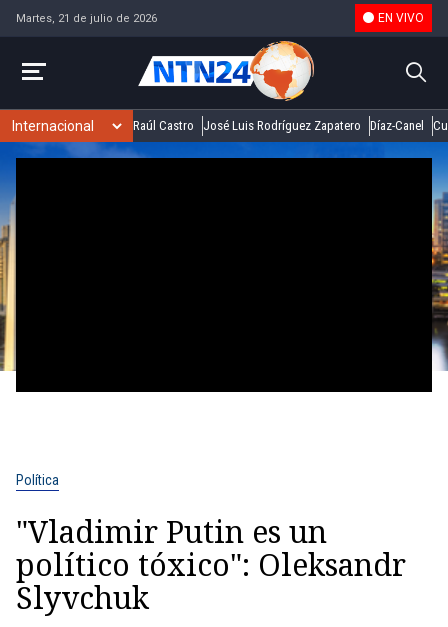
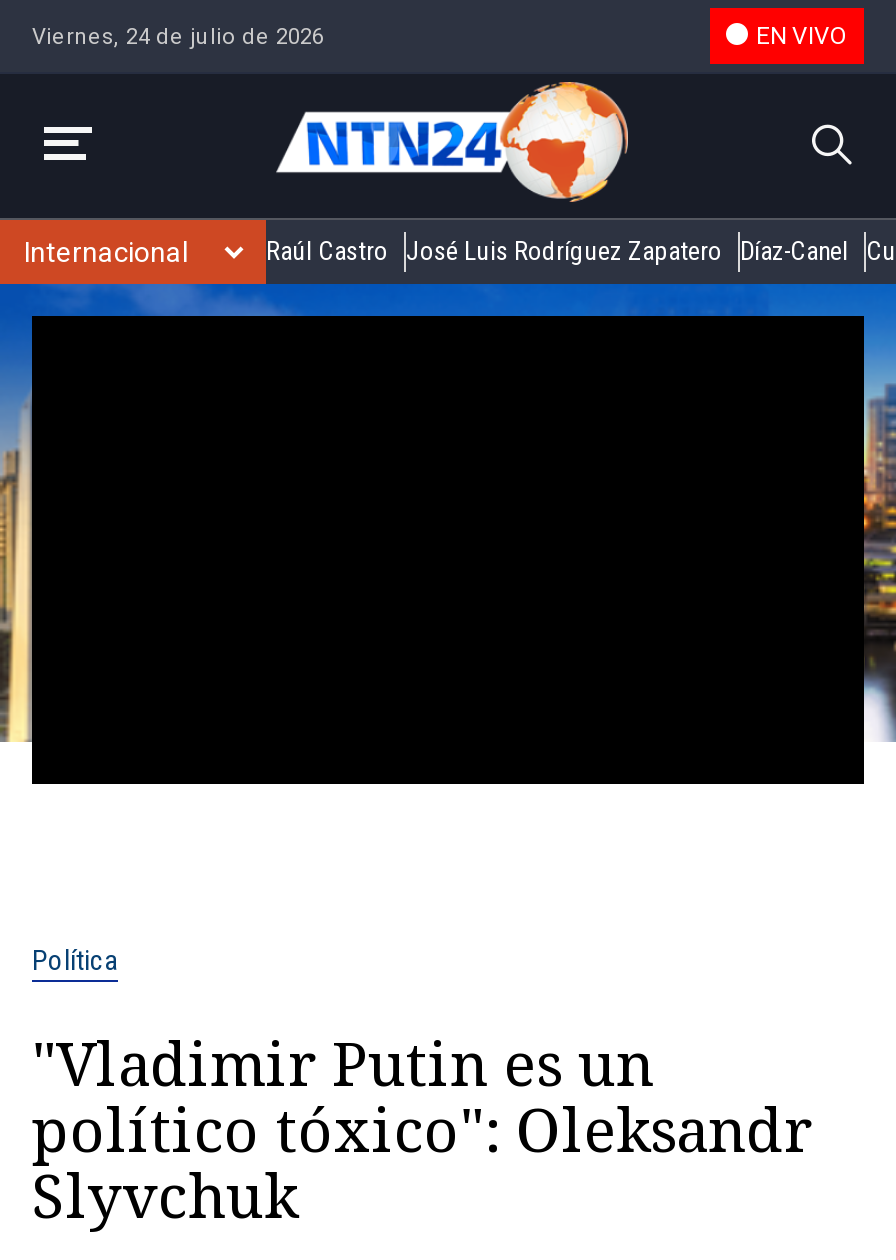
[16,11,157,24] Martes, 21 de julio de 2026 -> [32,23,324,49] Viernes, 24 de julio de 2026

